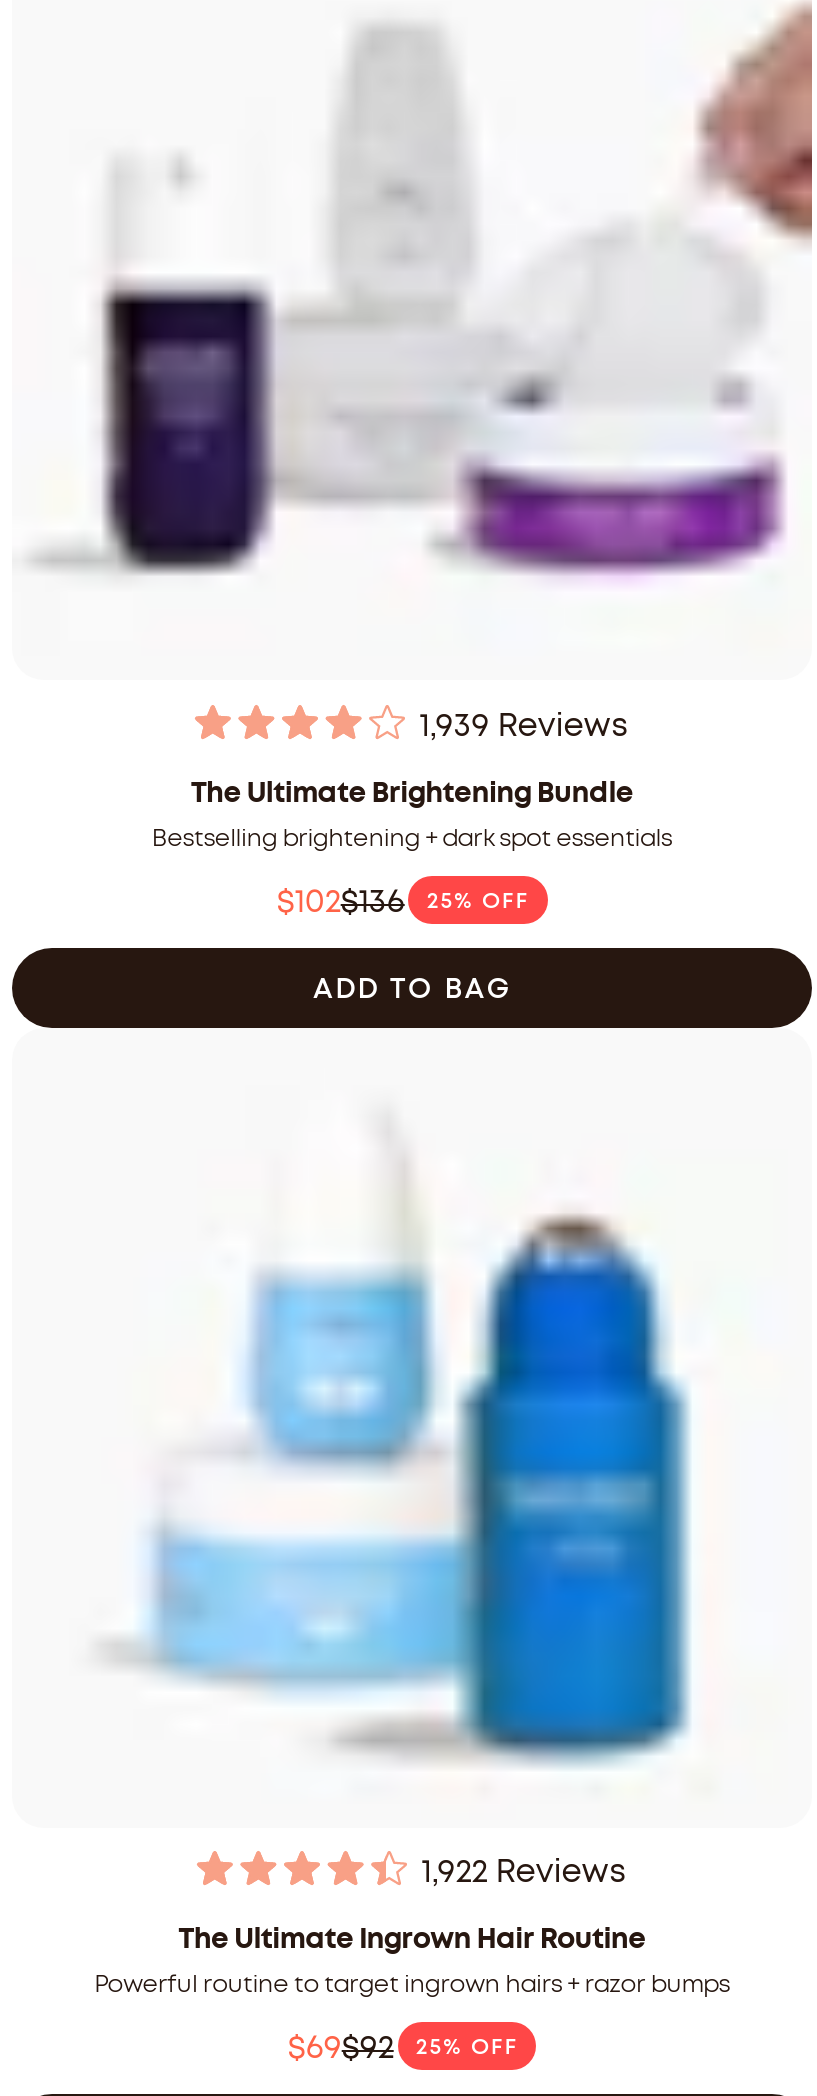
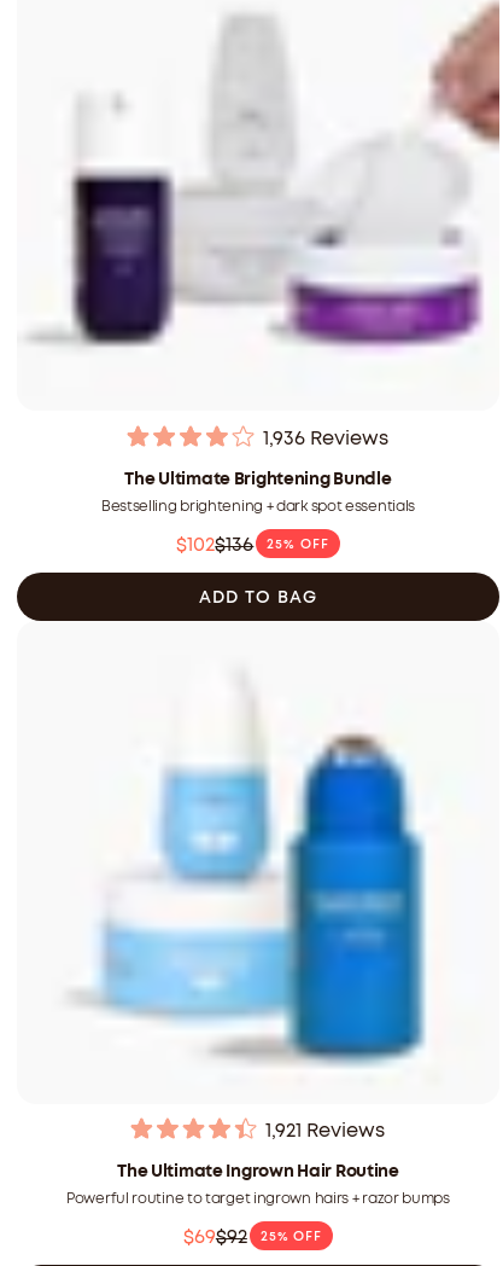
[419,711,627,741] 1,939 Reviews -> [263,429,388,448] 1,936 Reviews
[421,1857,625,1887] 1,922 Reviews -> [266,1122,385,1140] 1,921 Reviews

